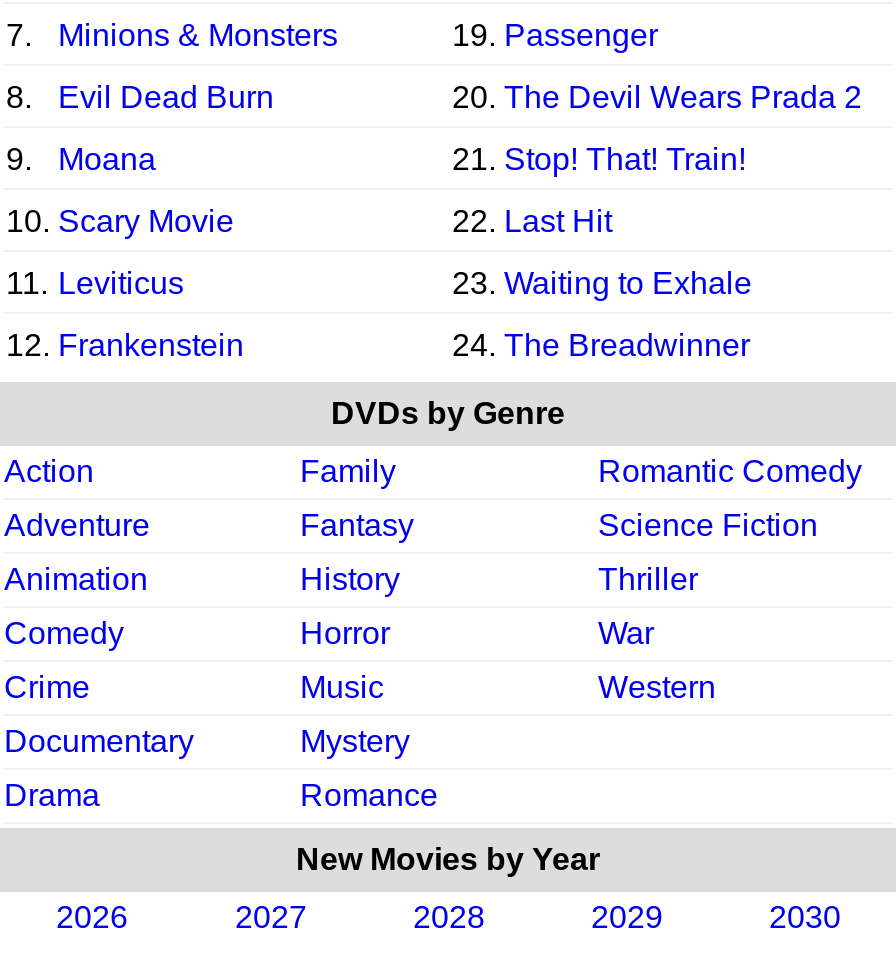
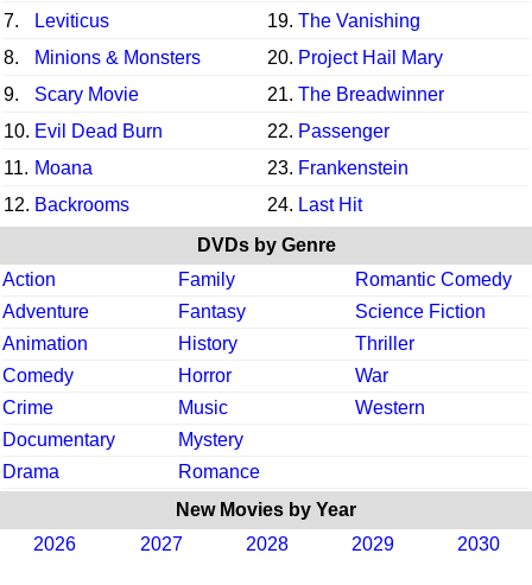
moved [58,18,338,52] -> [34,47,201,68]: Minions & Monsters
[452,18,658,52] 19. Passenger -> [34,11,420,31] Leviticus | 19. The Vanishing
[58,80,862,114] Evil Dead Burn | 20. The Devil Wears Prada 2 -> [267,47,443,68] 20. Project Hail Mary
[58,142,746,176] Moana | 21. Stop! That! Train! -> [34,84,444,104] Scary Movie | 21. The Breadwinner
[6,204,612,238] 10. Scary Movie | 22. Last Hit -> [4,121,389,141] 10. Evil Dead Burn | 22. Passenger
[6,266,752,300] 11. Leviticus | 23. Waiting to Exhale -> [4,158,408,178] 11. Moana | 23. Frankenstein
[6,328,750,362] 12. Frankenstein | 24. The Breadwinner -> [4,194,362,215] 12. Backrooms | 24. Last Hit

